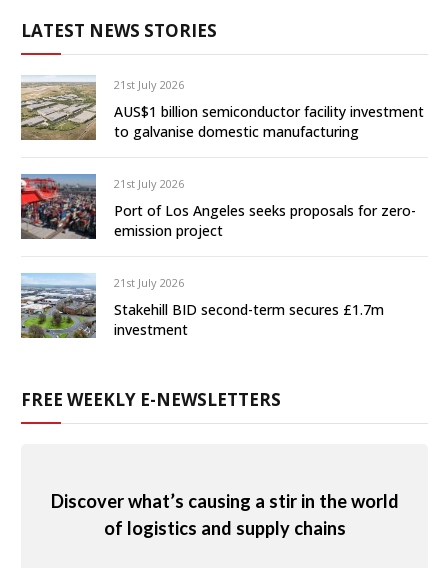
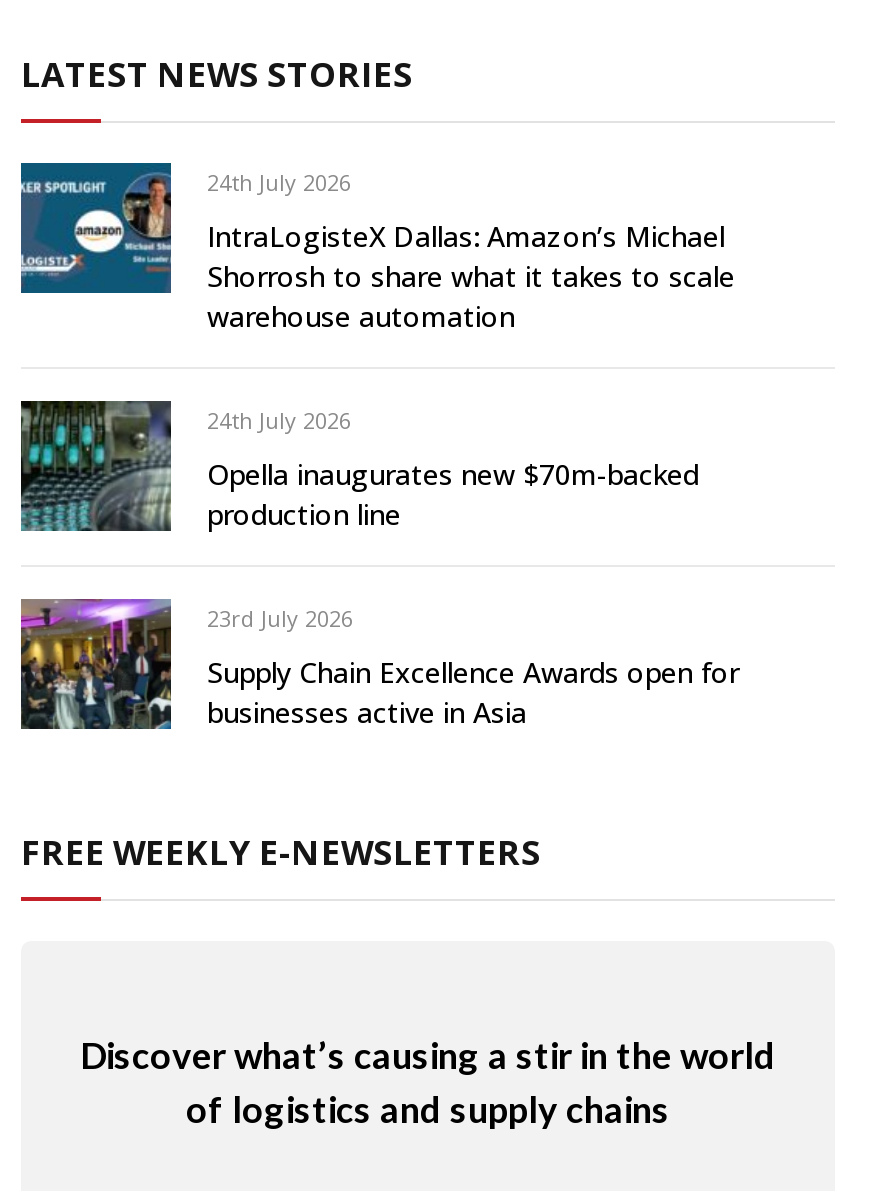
[20,75,184,141] [image] | 21st July 2026 -> [19,161,351,295] [image] | 24th July 2026
[114,102,424,141] AUS$1 billion semiconductor facility investment | to galvanise domestic manufacturing -> [207,216,735,334] IntraLogisteX Dallas: Amazon’s Michael | Shorrosh to share what it takes to scale | warehouse automation
[20,173,184,240] [image] | 21st July 2026 -> [19,399,351,531] [image] | 24th July 2026
[114,201,416,240] Port of Los Angeles seeks proposals for zero- | emission project -> [207,454,699,532] Opella inaugurates new $70m-backed | production line
[20,273,184,339] [image] | 21st July 2026 -> [21,597,353,731] [image] | 23rd July 2026
[114,300,384,339] Stakehill BID second-term secures £1.7m | investment -> [207,652,739,730] Supply Chain Excellence Awards open for | businesses active in Asia

